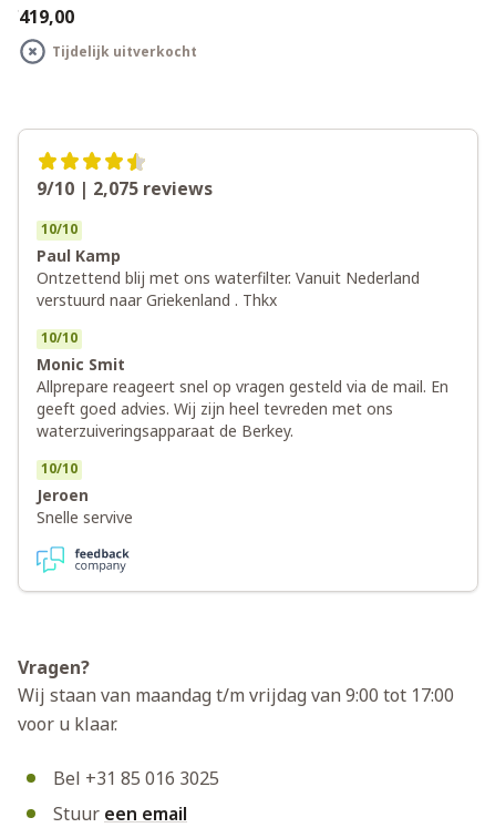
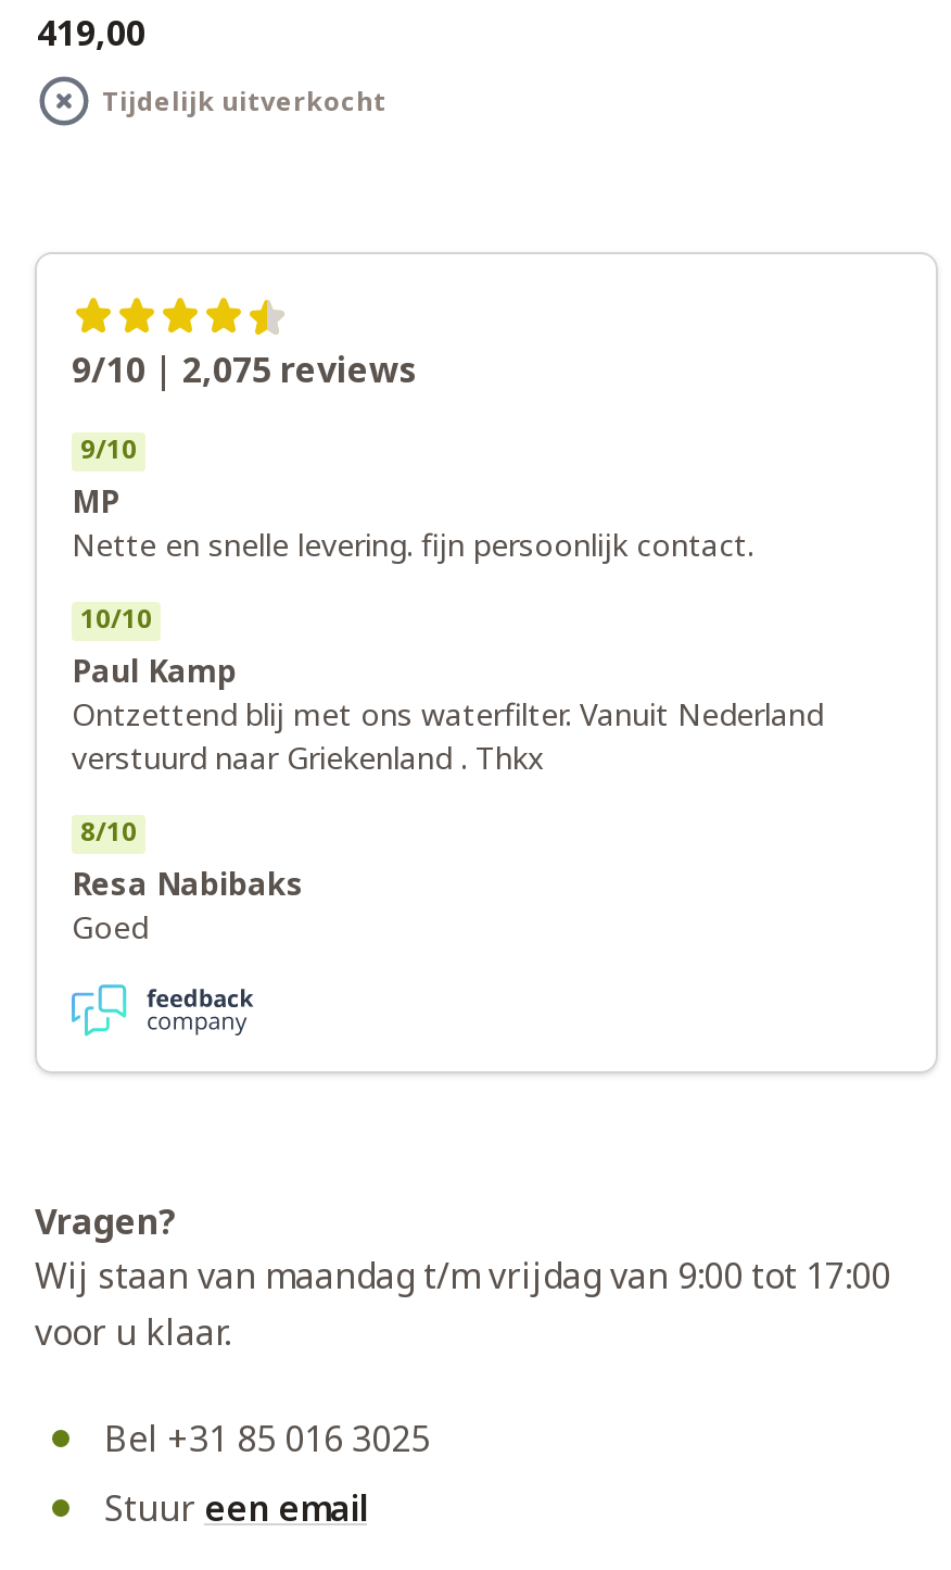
none -> [72,430,753,565] 9/10 | MP | Nette en snelle levering. fijn persoonlijk contact.
moved [37,219,420,310] -> [72,600,823,778]: 10/10 | Paul Kamp | Ontzettend blij met ons waterfilter. Vanuit Nederland | verstuurd naar Griekenland . Thkx
[37,328,448,528] 10/10 | Monic Smit | Allprepare reageert snel op vragen gesteld via de mail. En | geeft goed advies. Wij zijn heel tevreden met ons | waterzuiveringsapparaat de Berkey. | 10/10 | Jeroen | Snelle servive -> [72,813,304,947] 8/10 | Resa Nabibaks | Goed

